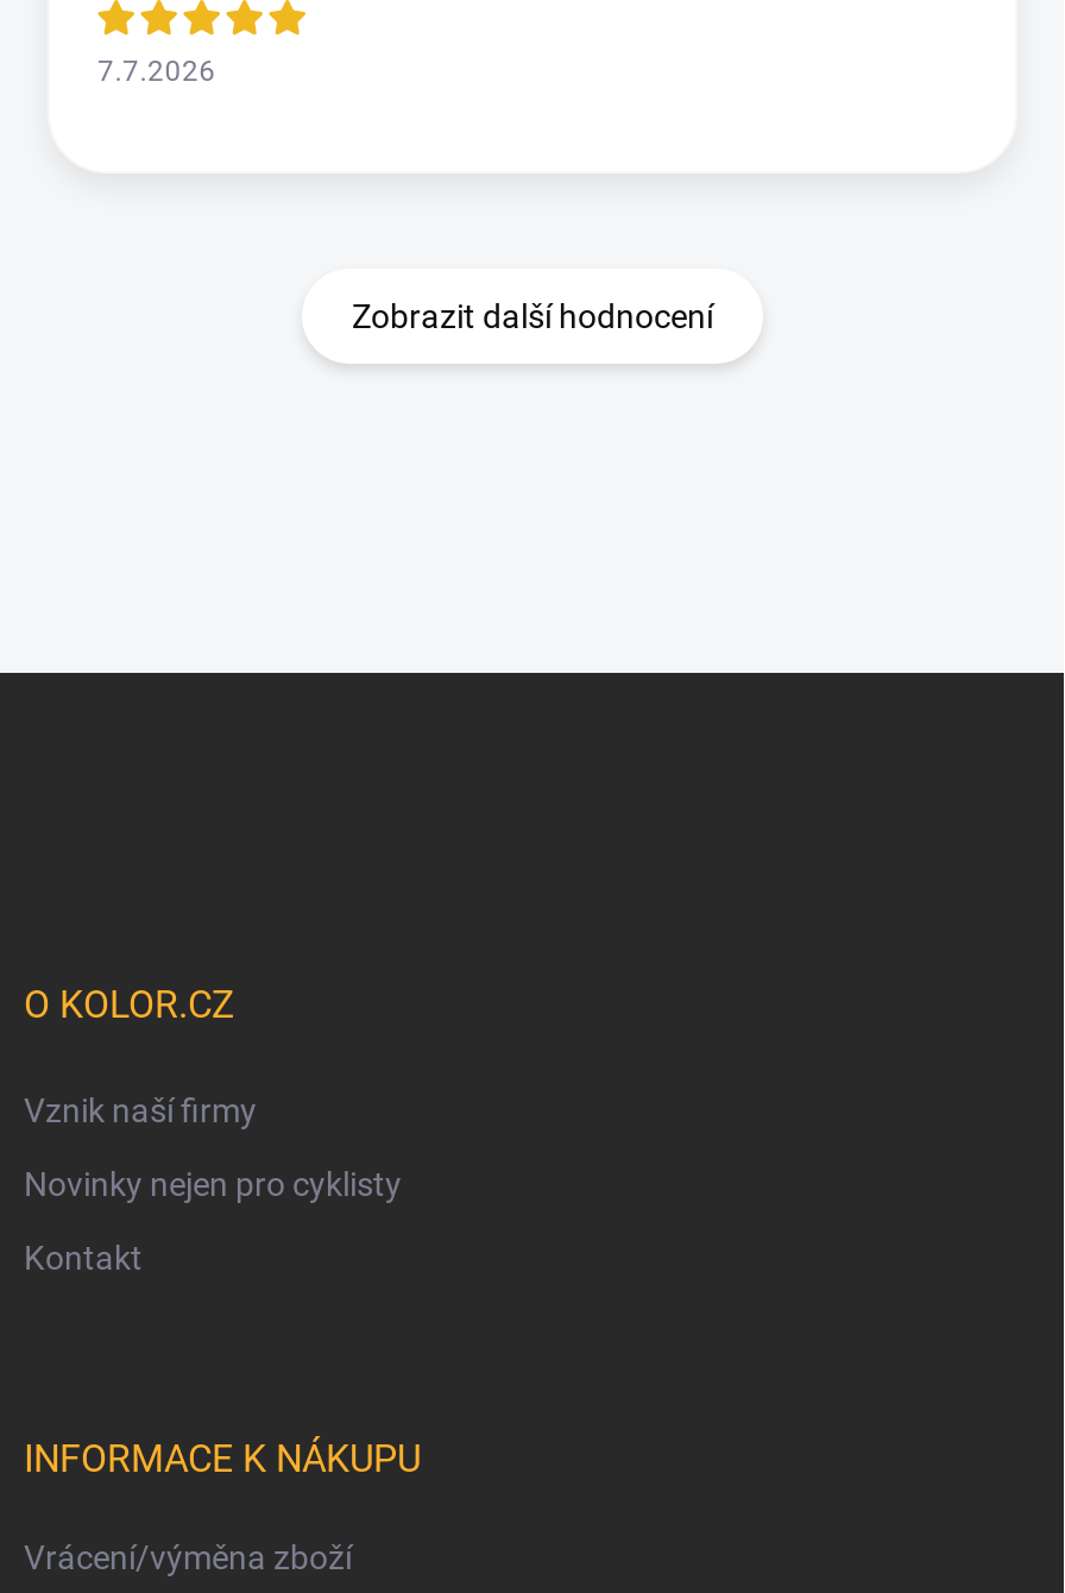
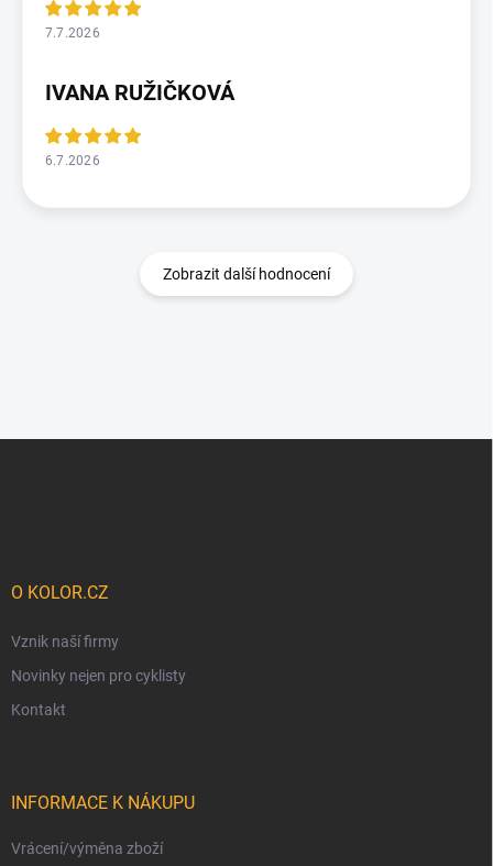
none -> [45,79,234,168] IVANA RUŽIČKOVÁ | 6.7.2026

